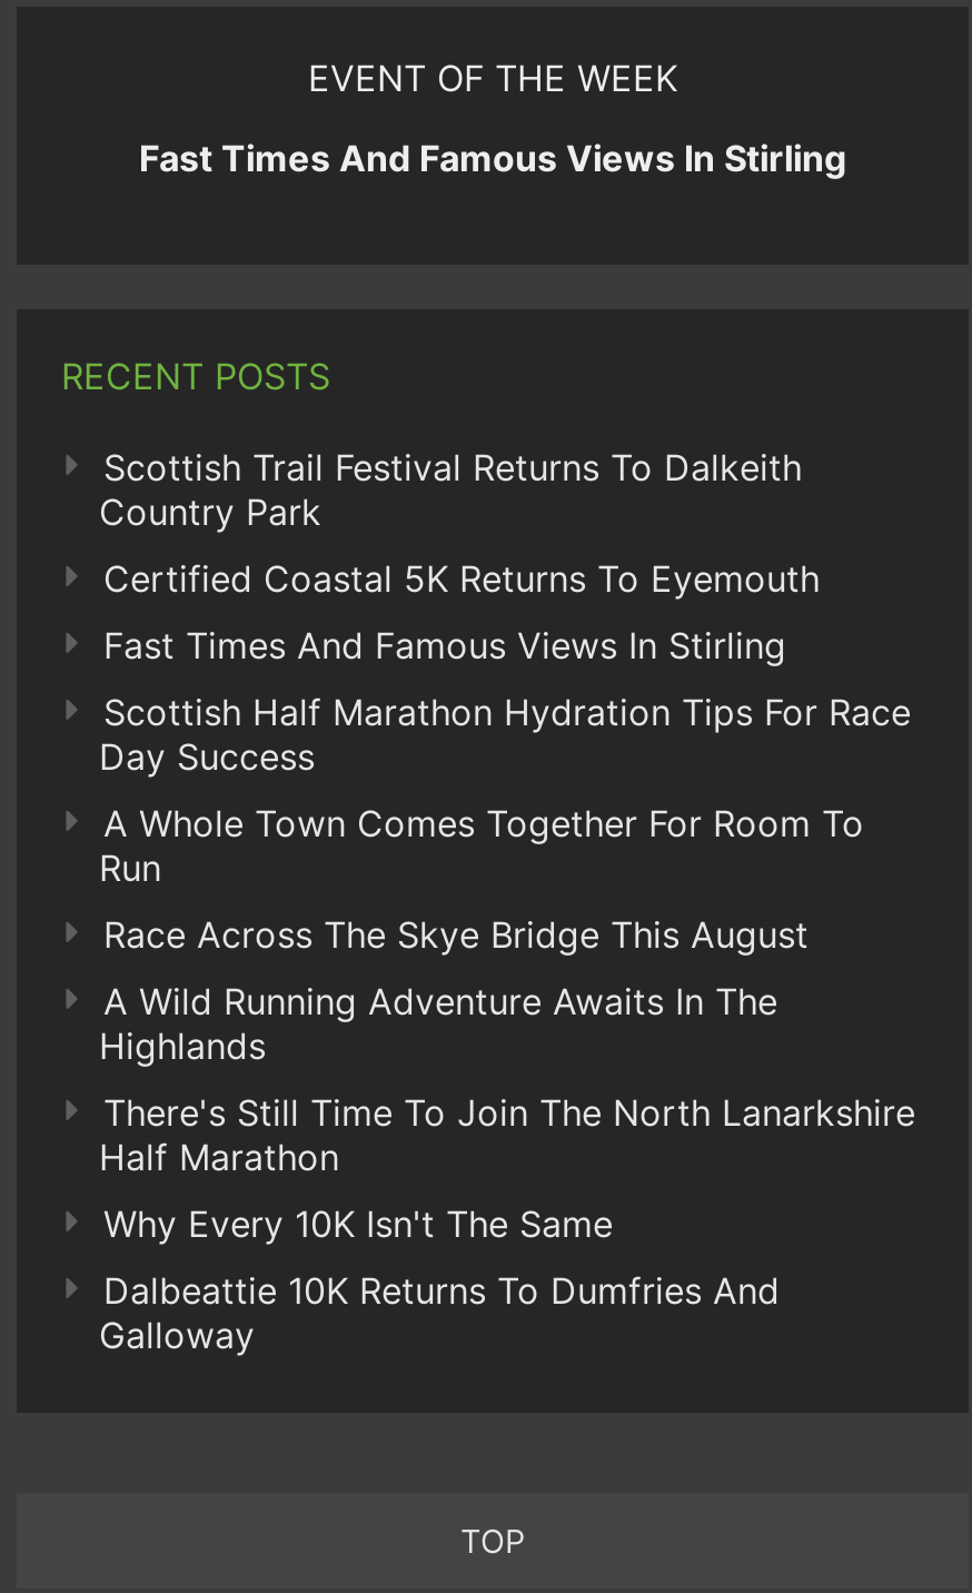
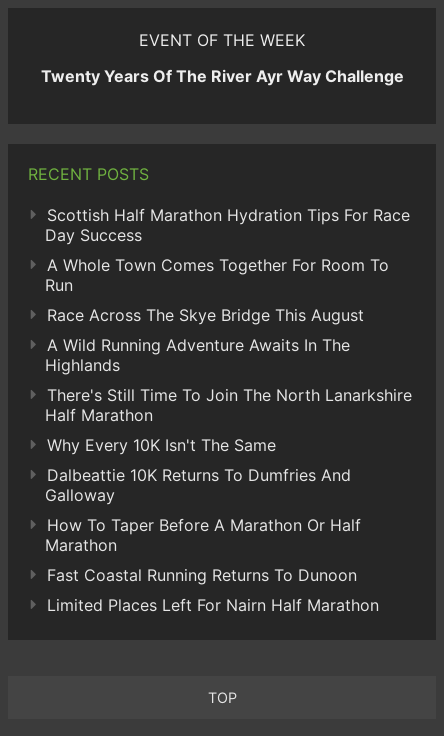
[139,136,846,181] Fast Times And Famous Views In Stirling -> [40,66,403,86] Twenty Years Of The River Ayr Way Challenge
[99,445,820,668] Scottish Trail Festival Returns To Dalkeith | Country Park | Certified Coastal 5K Returns To Eyemouth | Fast Times And Famous Views In Stirling -> none
moved [99,690,915,1358] -> [45,205,412,505]: Scottish Half Marathon Hydration Tips For Race | Day Success | A Whole Town Comes Together For Room To | ... | Dalbeattie 10K Returns To Dumfries And | Galloway
none -> [45,515,379,615] How To Taper Before A Marathon Or Half | Marathon | Fast Coastal Running Returns To Dunoon | Limited Places Left For Nairn Half Marathon

